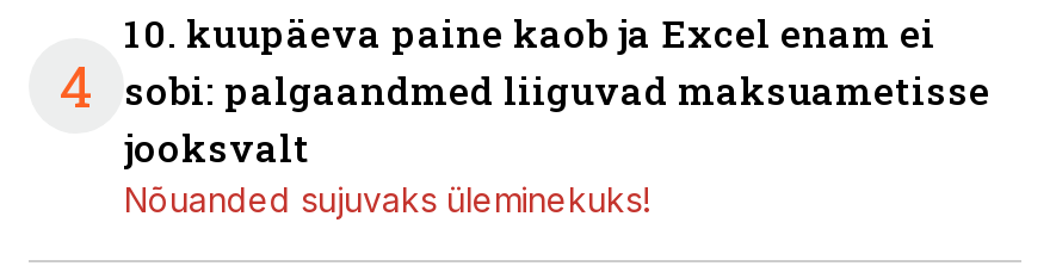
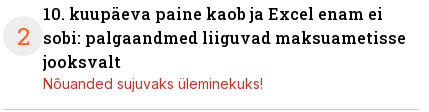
[60,47,990,123] 4 sobi: palgaandmed liiguvad maksuametisse -> [16,19,406,51] 2 sobi: palgaandmed liiguvad maksuametisse

